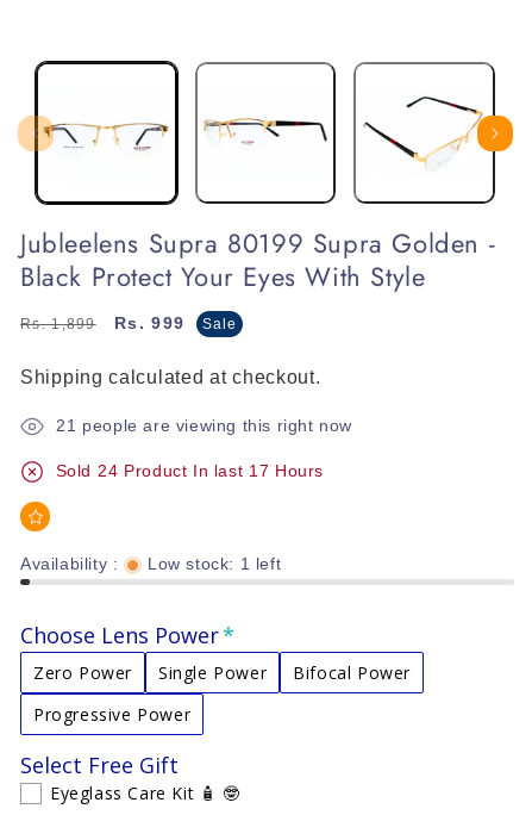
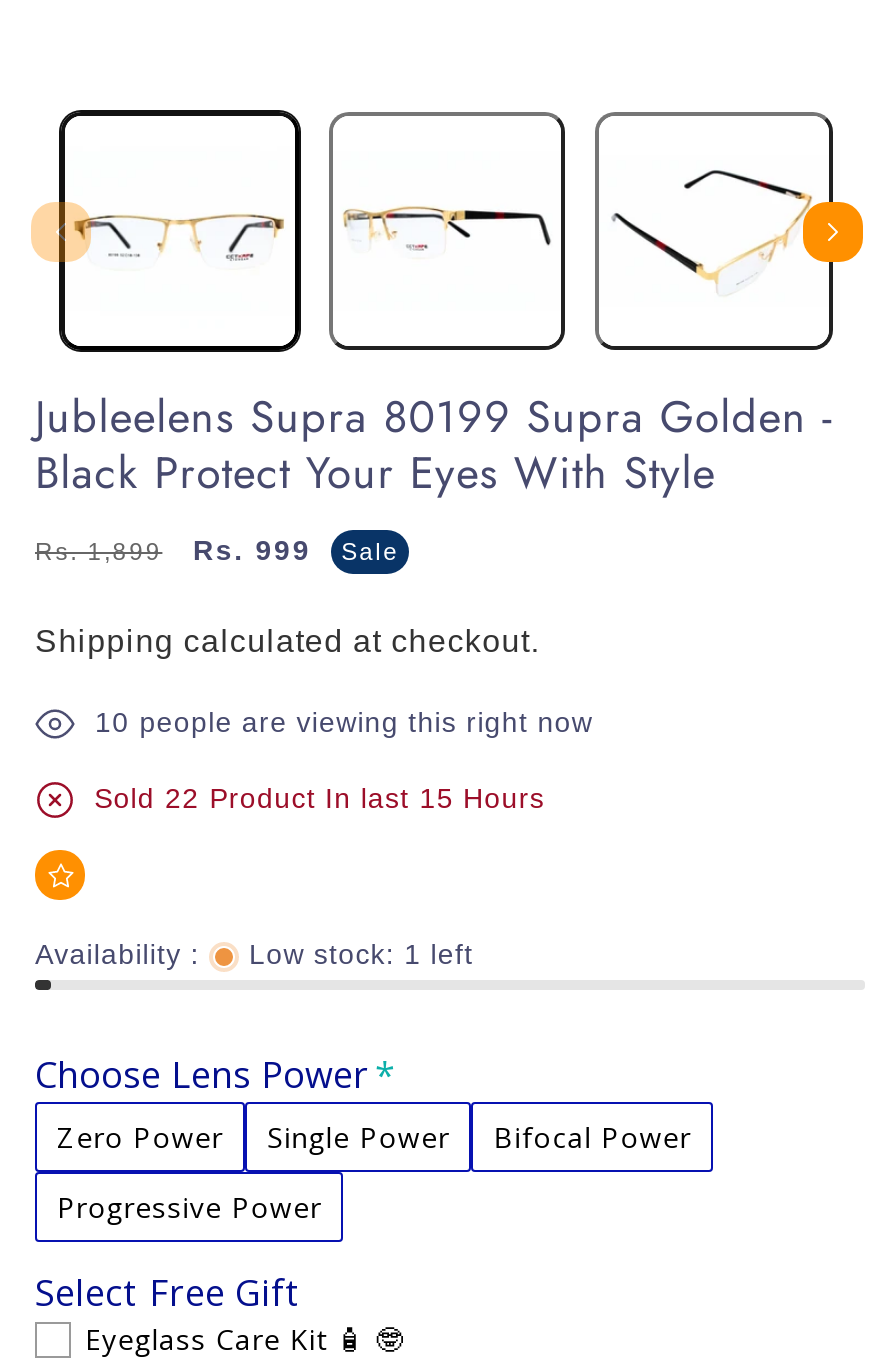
[56,416,352,435] 21 people are viewing this right now -> [95,706,593,738] 10 people are viewing this right now
[55,461,324,480] Sold 24 Product In last 17 Hours -> [94,782,545,814] Sold 22 Product In last 15 Hours

